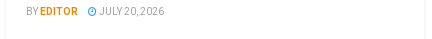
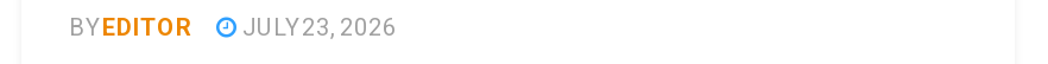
[26,6,164,17] BY EDITOR JULY 20, 2026 -> [69,15,397,41] BY EDITOR JULY 23, 2026

